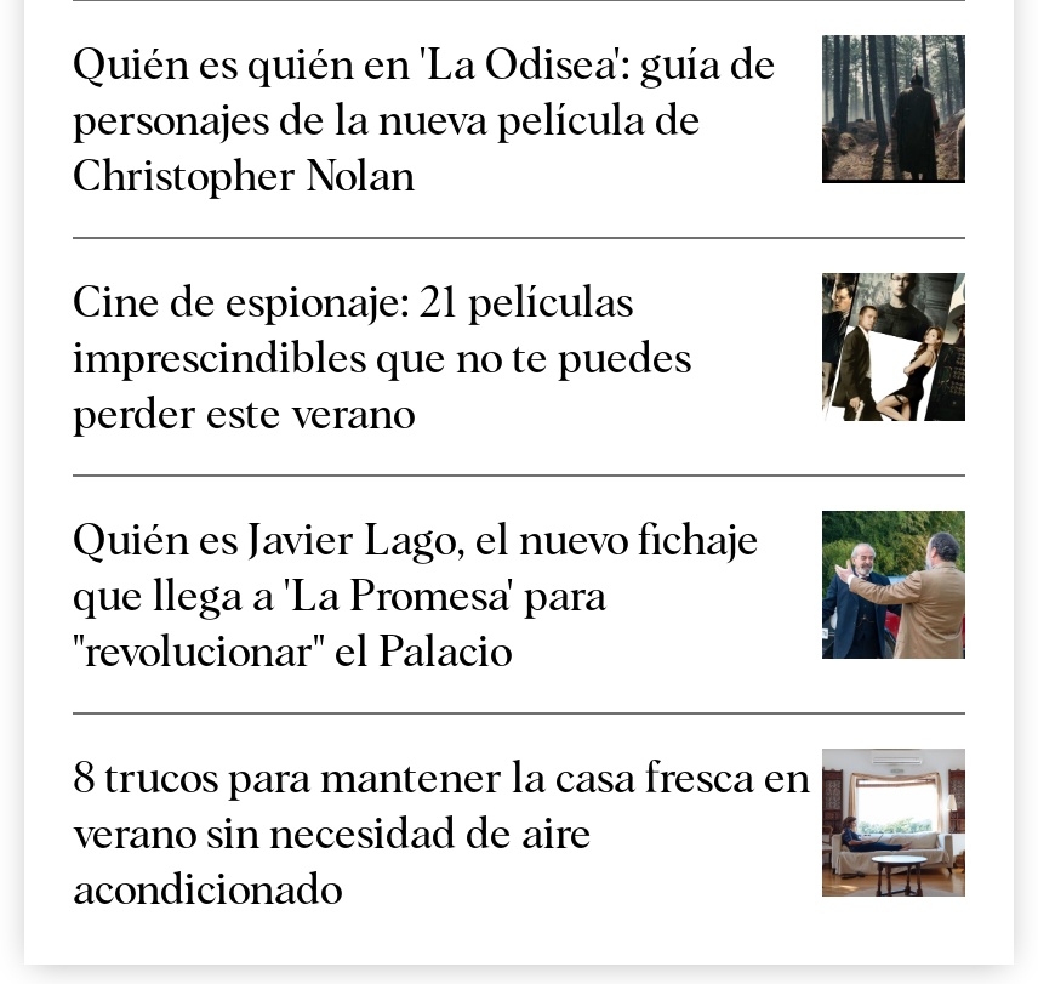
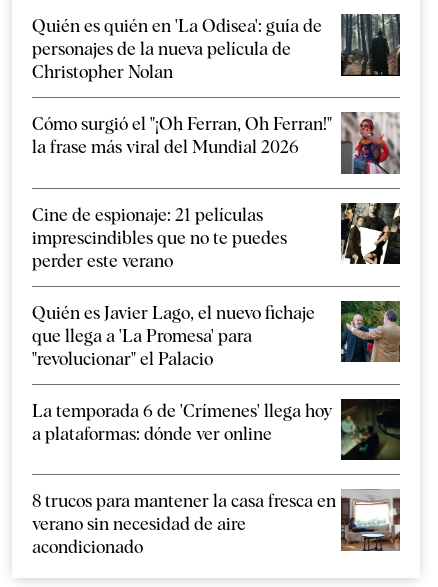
none -> [32,113,401,175] [image] | Cómo surgió el "¡Oh Ferran, Oh Ferran!" | la frase más viral del Mundial 2026
none -> [32,399,401,461] [image] | La temporada 6 de 'Crímenes' llega hoy | a plataformas: dónde ver online

